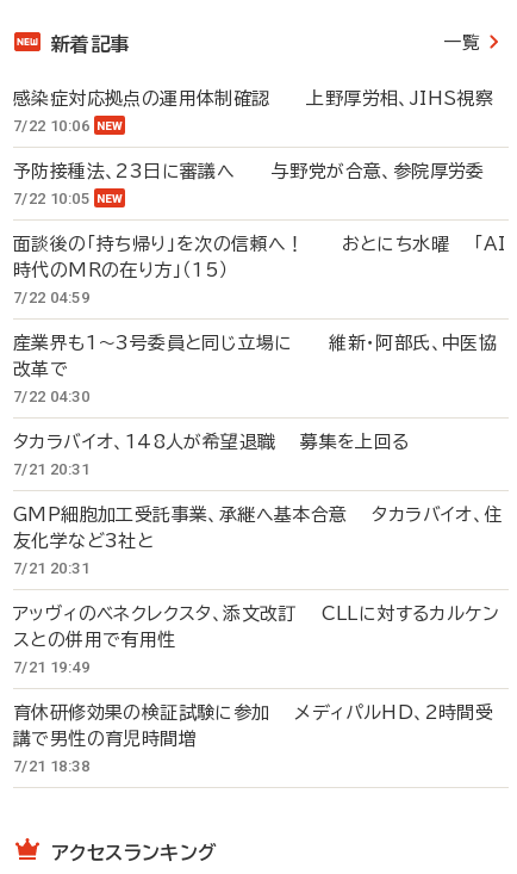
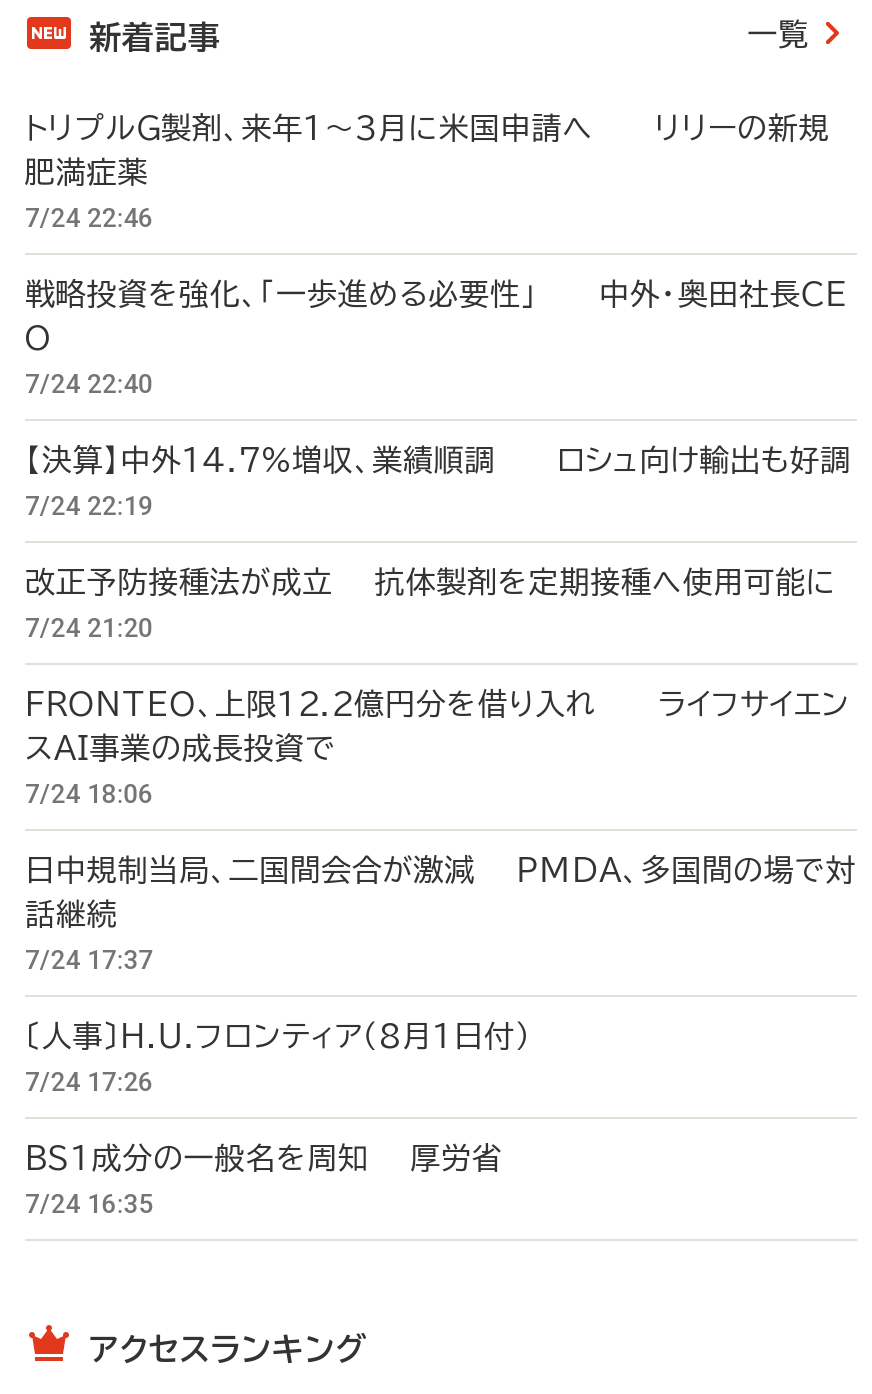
[13,89,505,775] 感染症対応拠点の運用体制確認 上野厚労相、JIHS視察 | 7/22 10:06 | 予防接種法、23日に審議へ 与野党が合意、参院厚労委 | 7/22 10:05 | 面談後の「持ち帰り」を次の信頼へ！ おとにち水曜 「AI | 時代のMRの在り方」（15） | 7/22 04:59 | 産業界も1～3号委員と同じ立場に 維新・阿部氏、中医協 | 改革で | 7/22 04:30 | タカラバイオ、148人が希望退職 募集を上回る | 7/21 20:31 | GMP細胞加工受託事業、承継へ基本合意 タカラバイオ、住 | 友化学など3社と | 7/21 20:31 | アッヴィのベネクレクスタ、添文改訂 CLLに対するカルケン | スとの併用で有用性 | 7/21 19:49 | 育休研修効果の検証試験に参加 メディパルHD、2時間受 | 講で男性の育児時間増 | 7/21 18:38 -> [25,113,856,1219] トリプルG製剤、来年1～3月に米国申請へ リリーの新規 | 肥満症薬 | 7/24 22:46 | 戦略投資を強化、「一歩進める必要性」 中外・奥田社長CE | O | 7/24 22:40 | 【決算】中外14.7％増収、業績順調 ロシュ向け輸出も好調 | 7/24 22:19 | 改正予防接種法が成立 抗体製剤を定期接種へ使用可能に | 7/24 21:20 | FRONTEO、上限12.2億円分を借り入れ ライフサイエン | スAI事業の成長投資で | 7/24 18:06 | 日中規制当局、二国間会合が激減 PMDA、多国間の場で対 | 話継続 | 7/24 17:37 | 〔人事〕H.U.フロンティア（8月1日付） | 7/24 17:26 | BS1成分の一般名を周知 厚労省 | 7/24 16:35

